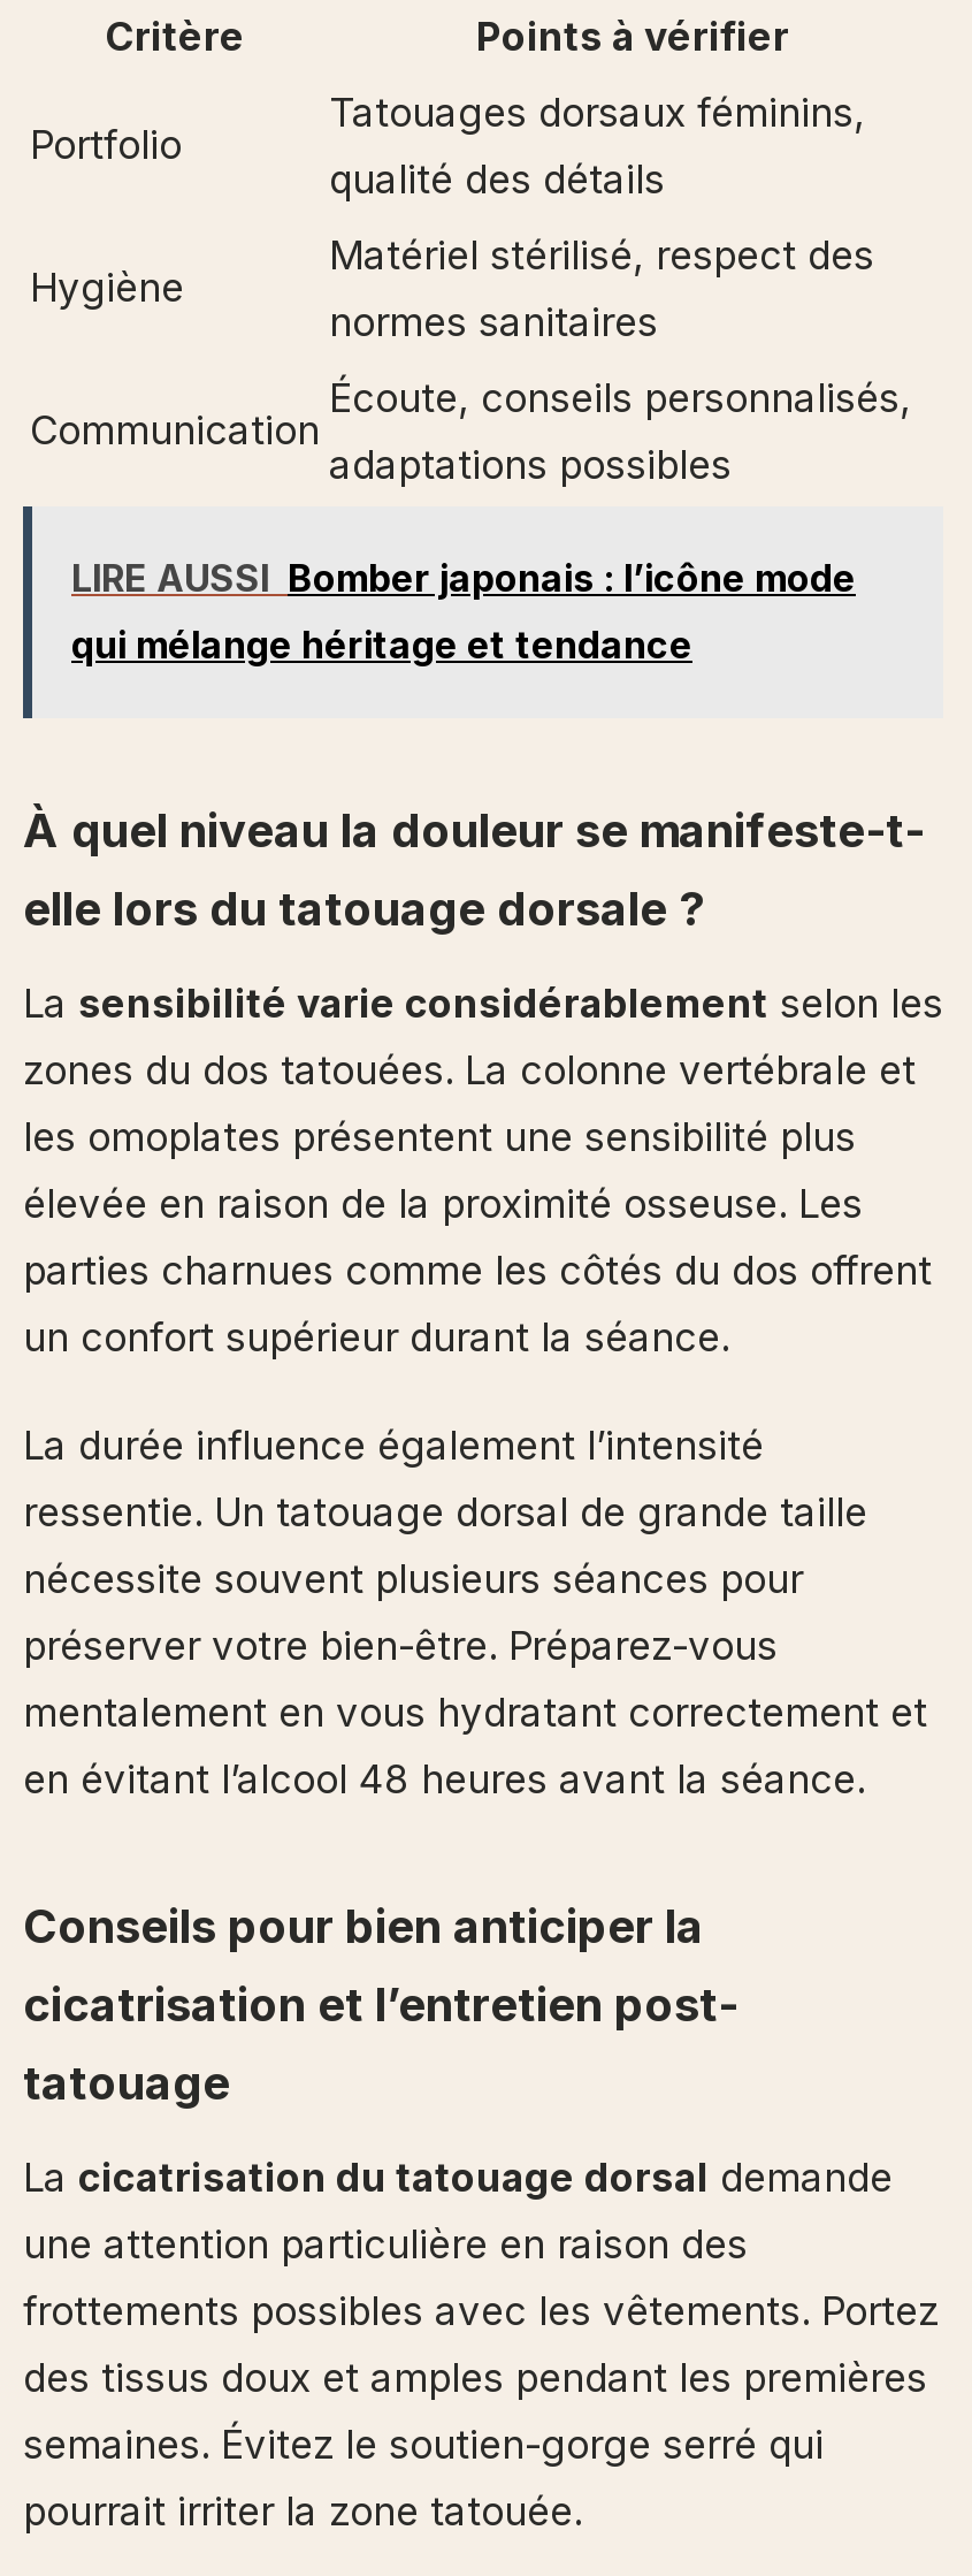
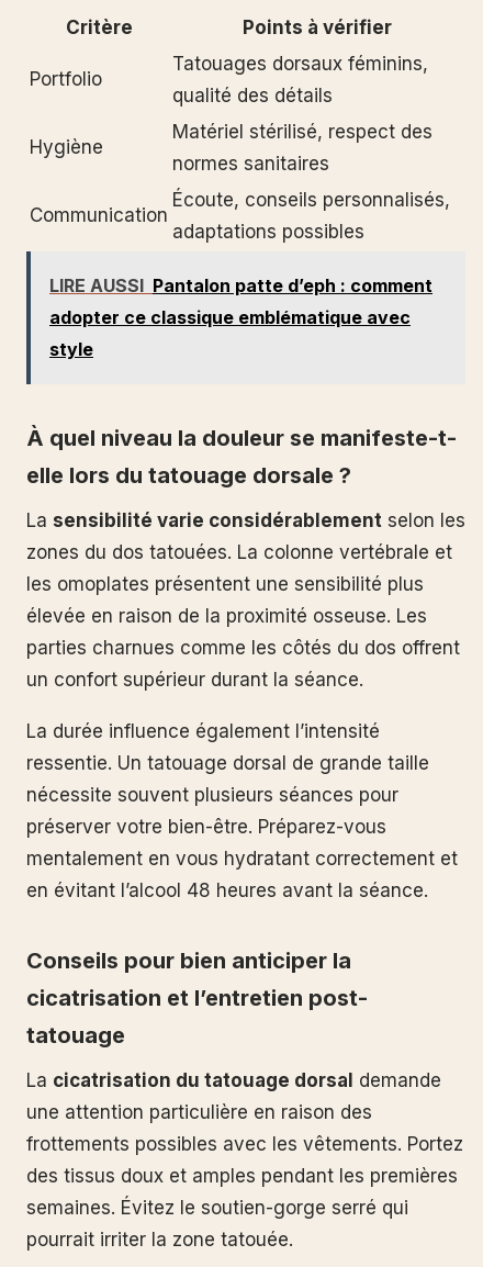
[71,553,856,666] LIRE AUSSI Bomber japonais : l’icône mode | qui mélange héritage et tendance -> [49,274,433,360] LIRE AUSSI Pantalon patte d’eph : comment | adopter ce classique emblématique avec | style

